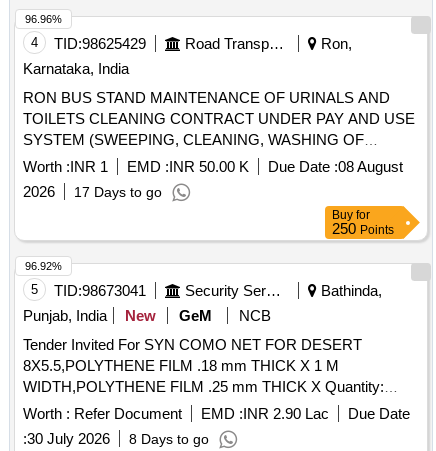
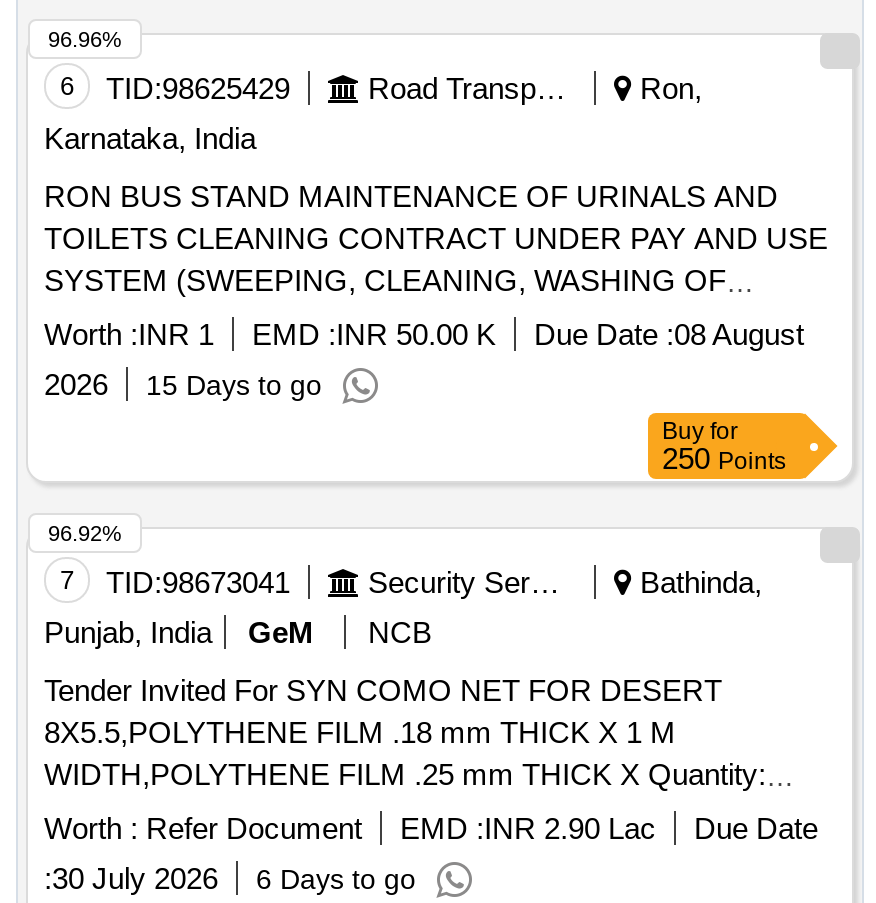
[31,35,146,52] 4 TID:98625429 -> [60,71,290,105] 6 TID:98625429
[23,183,162,200] 2026 17 Days to go -> [44,367,322,401] 2026 15 Days to go
[31,282,146,299] 5 TID:98673041 -> [60,565,290,599] 7 TID:98673041
[125,307,156,324] New -> none
[23,430,209,447] :30 July 2026 8 Days to go -> [44,861,416,895] :30 July 2026 6 Days to go

